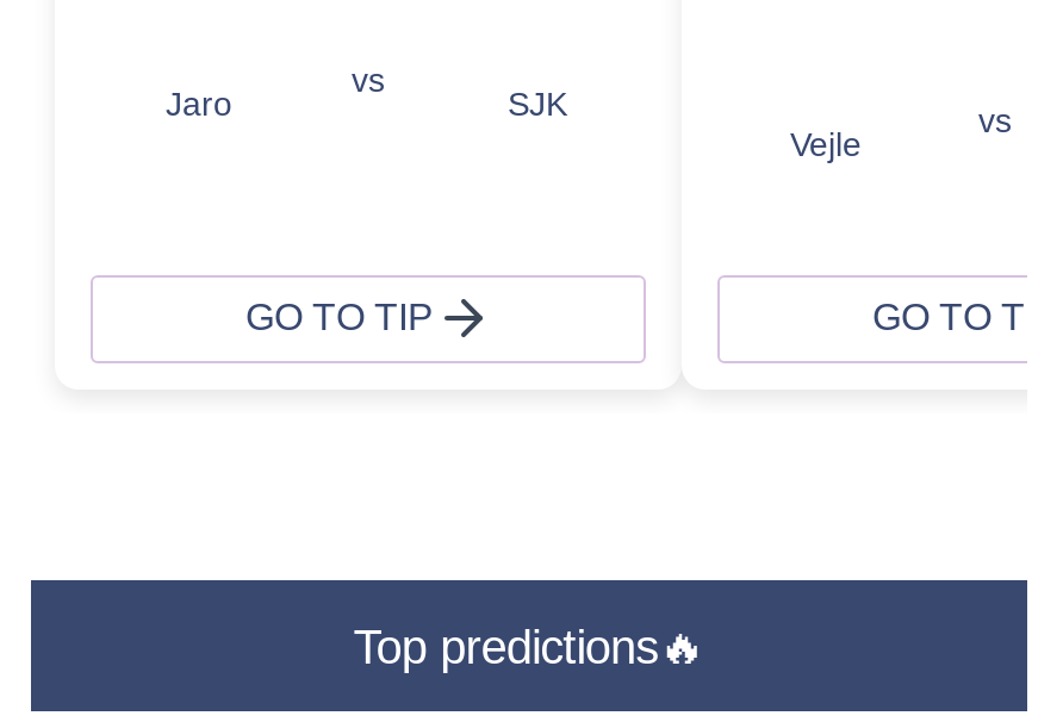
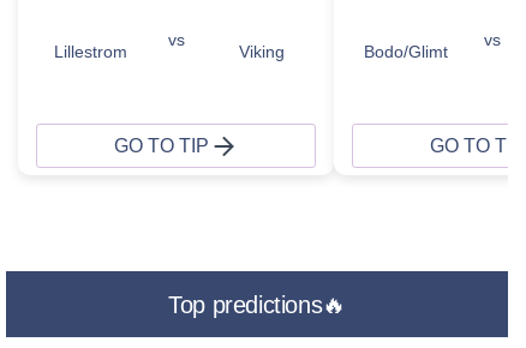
[166,85,232,123] Jaro -> [54,42,127,61] Lillestrom
[508,85,567,123] SJK -> [238,42,284,61] Viking
[790,125,862,163] Vejle -> [364,42,449,61] Bodo/Glimt

